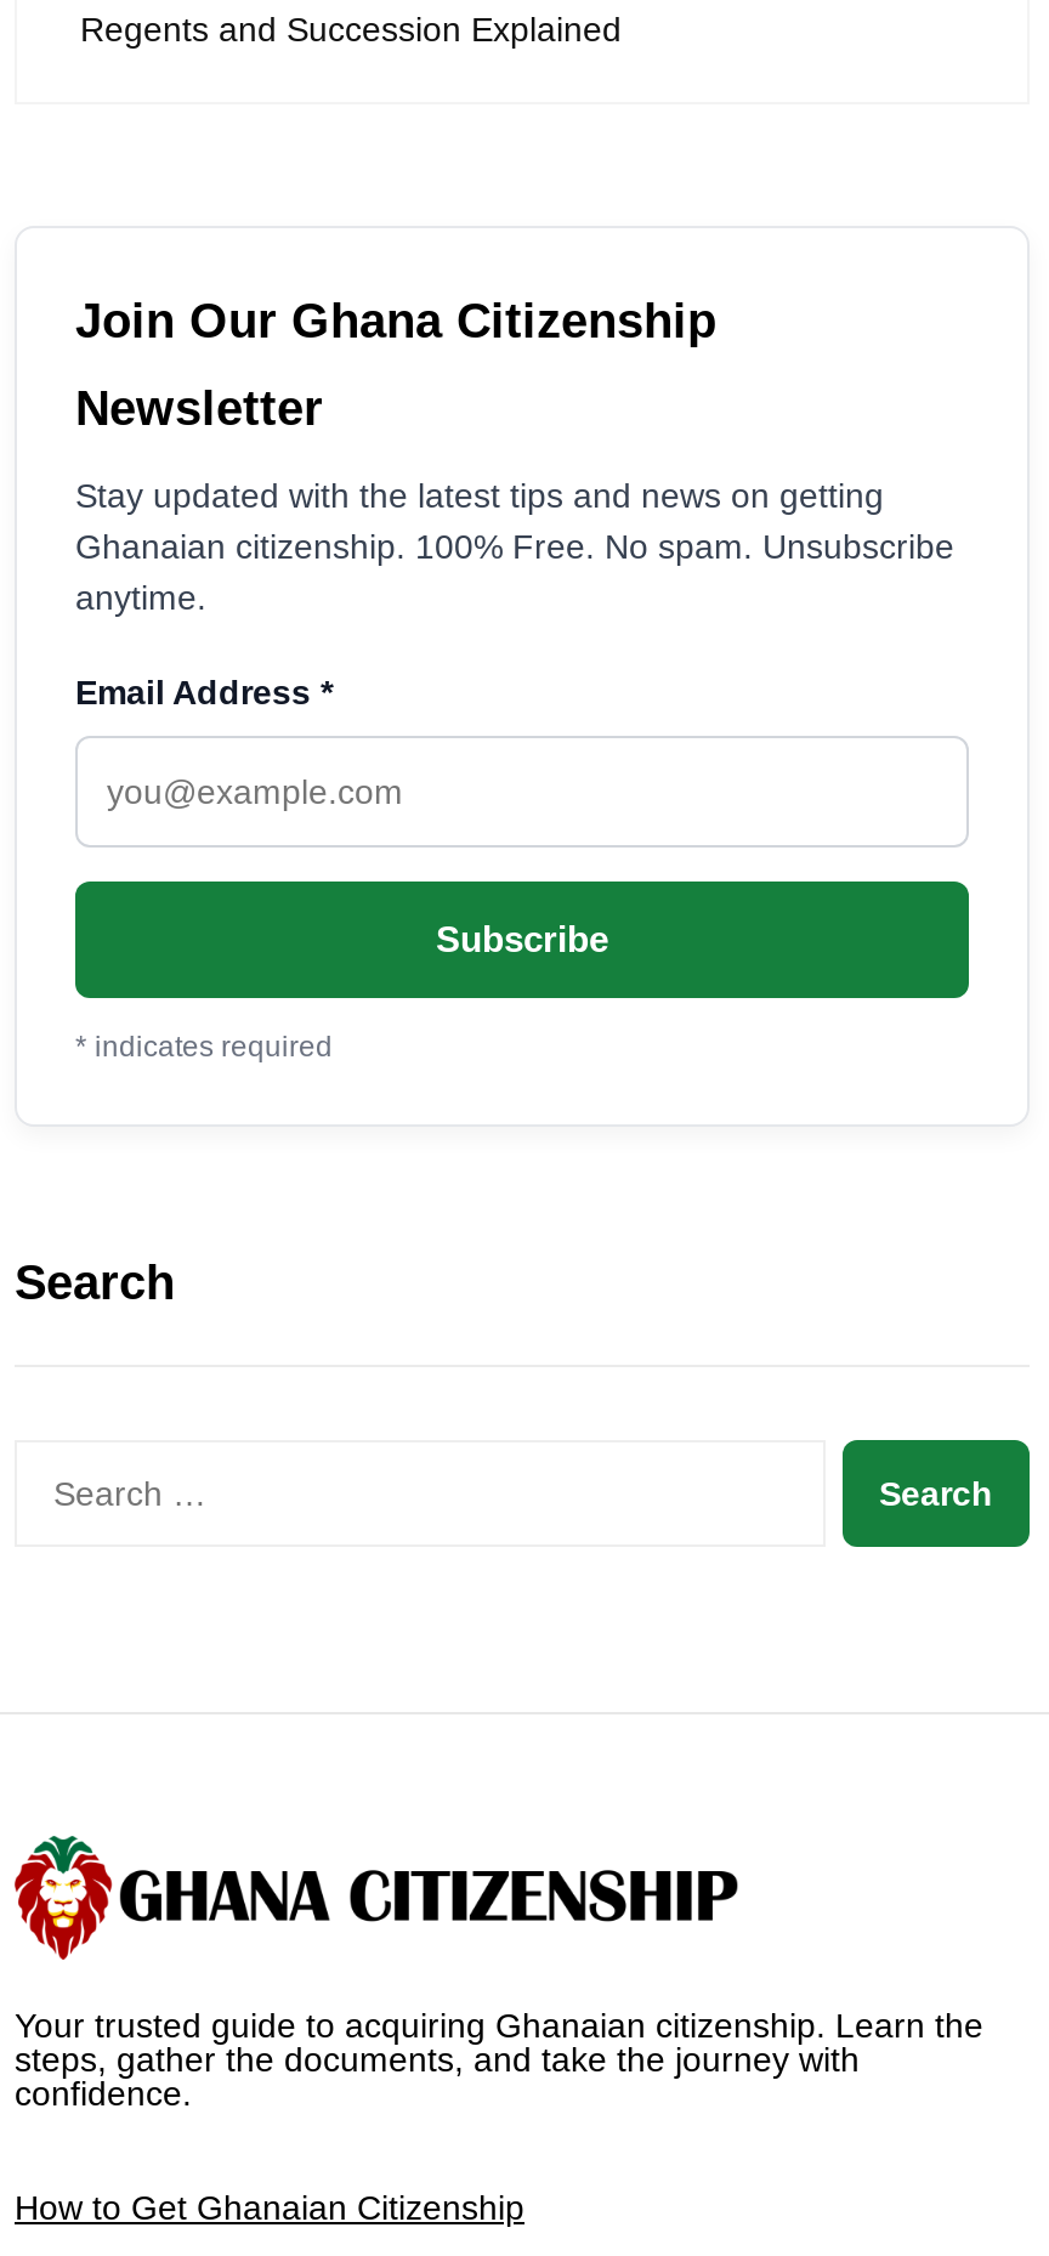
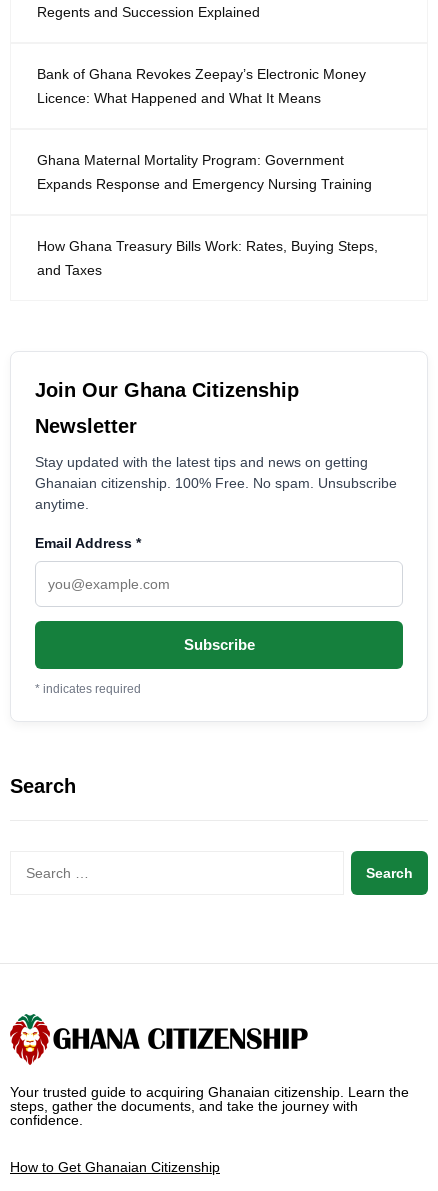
none -> [37,66,366,106] Bank of Ghana Revokes Zeepay’s Electronic Money | Licence: What Happened and What It Means
none -> [37,152,372,192] Ghana Maternal Mortality Program: Government | Expands Response and Emergency Nursing Training
none -> [37,238,378,278] How Ghana Treasury Bills Work: Rates, Buying Steps, | and Taxes

